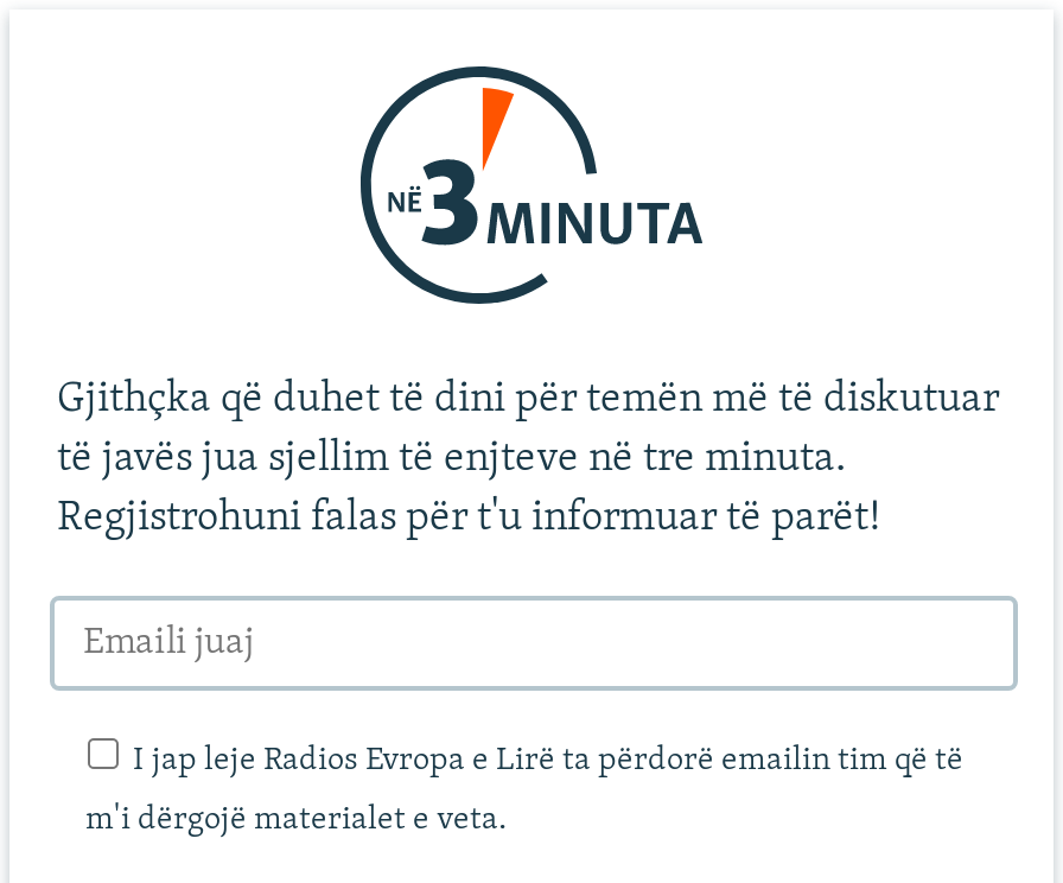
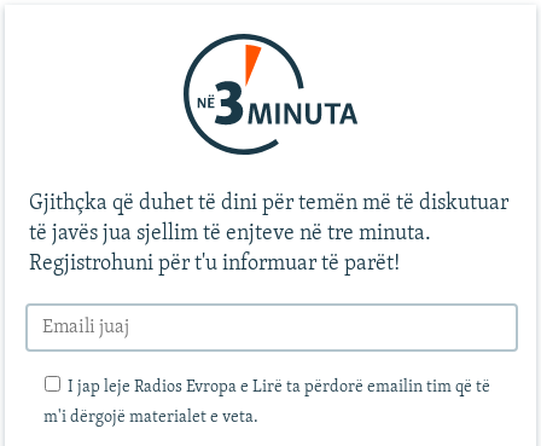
[57,496,880,541] Regjistrohuni falas për t'u informuar të parët! -> [29,253,400,276] Regjistrohuni për t'u informuar të parët!

